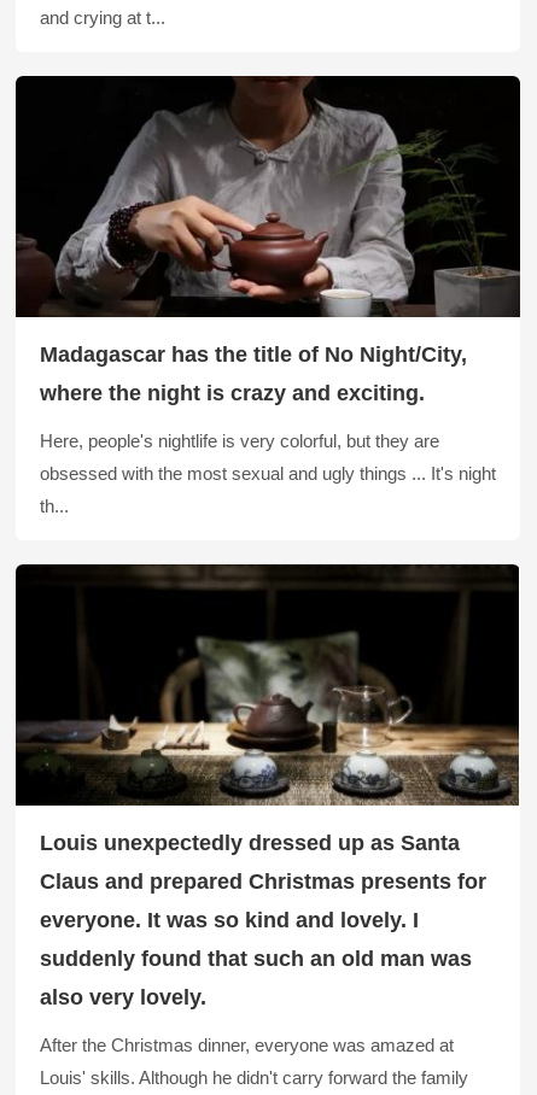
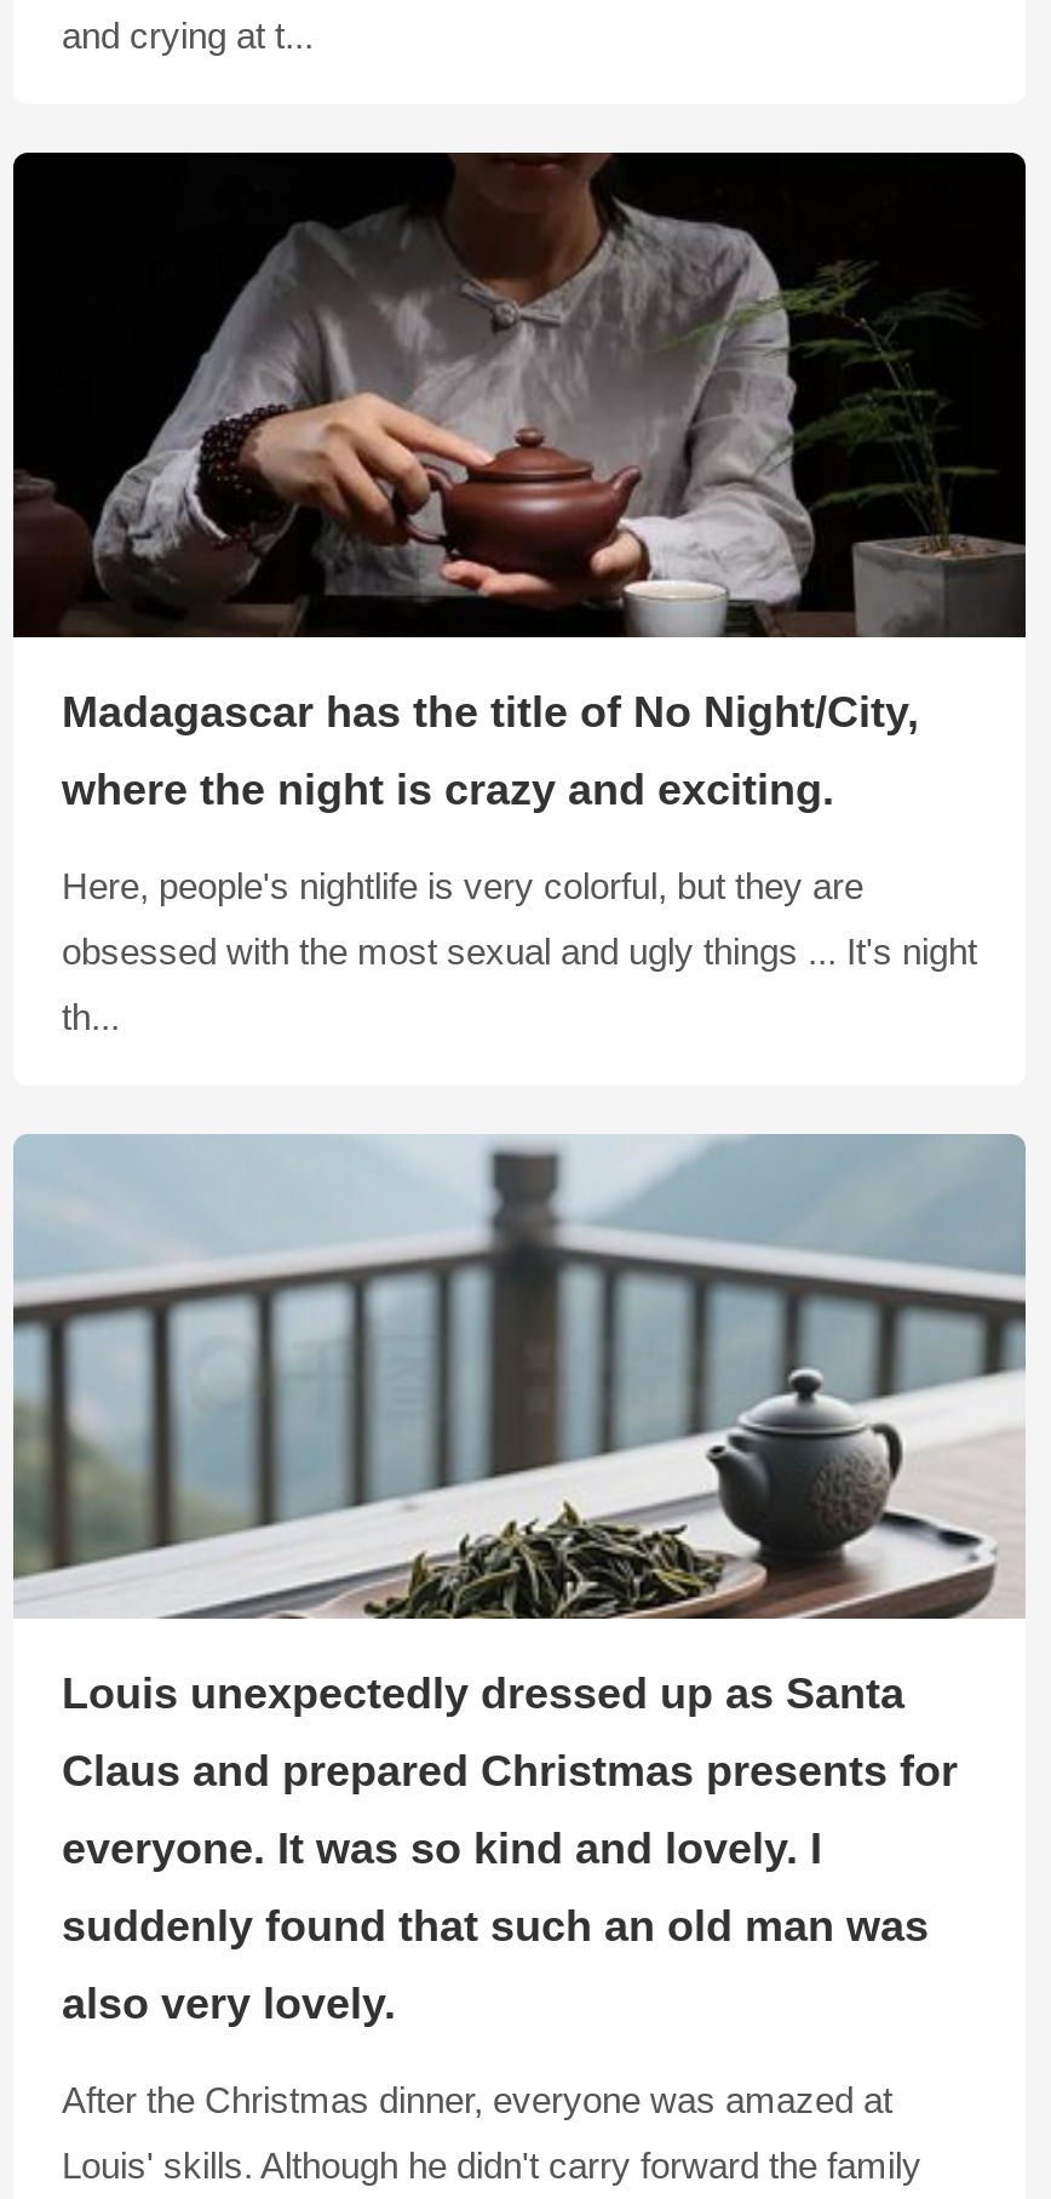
[14,563,520,807] [image] -> [11,1134,1026,1621] [image]

